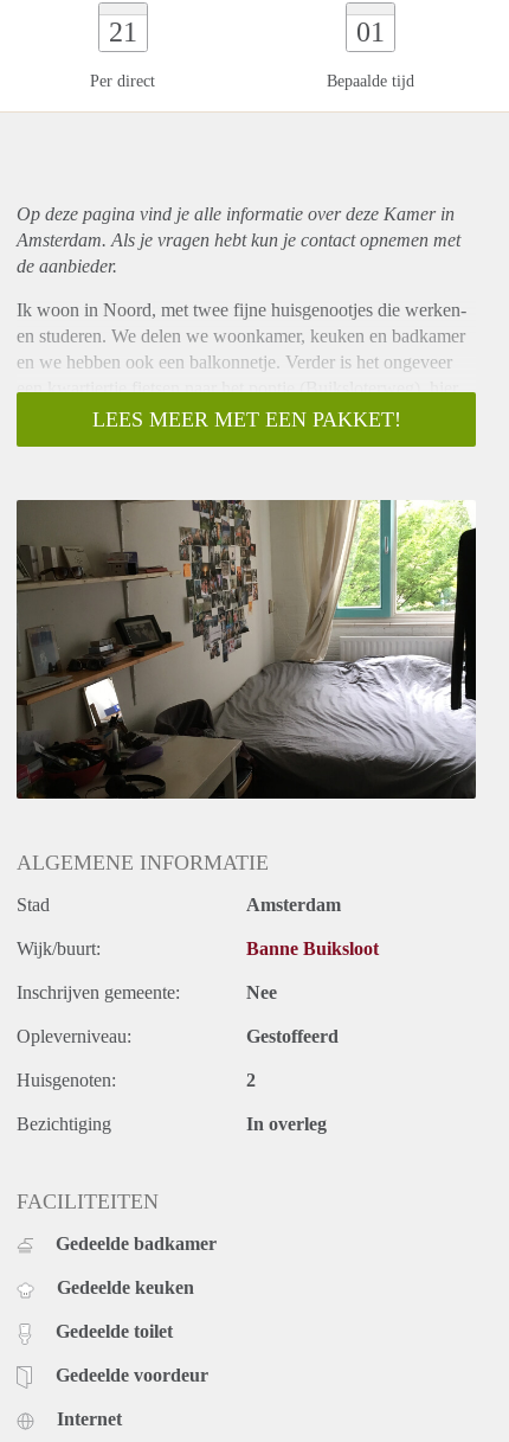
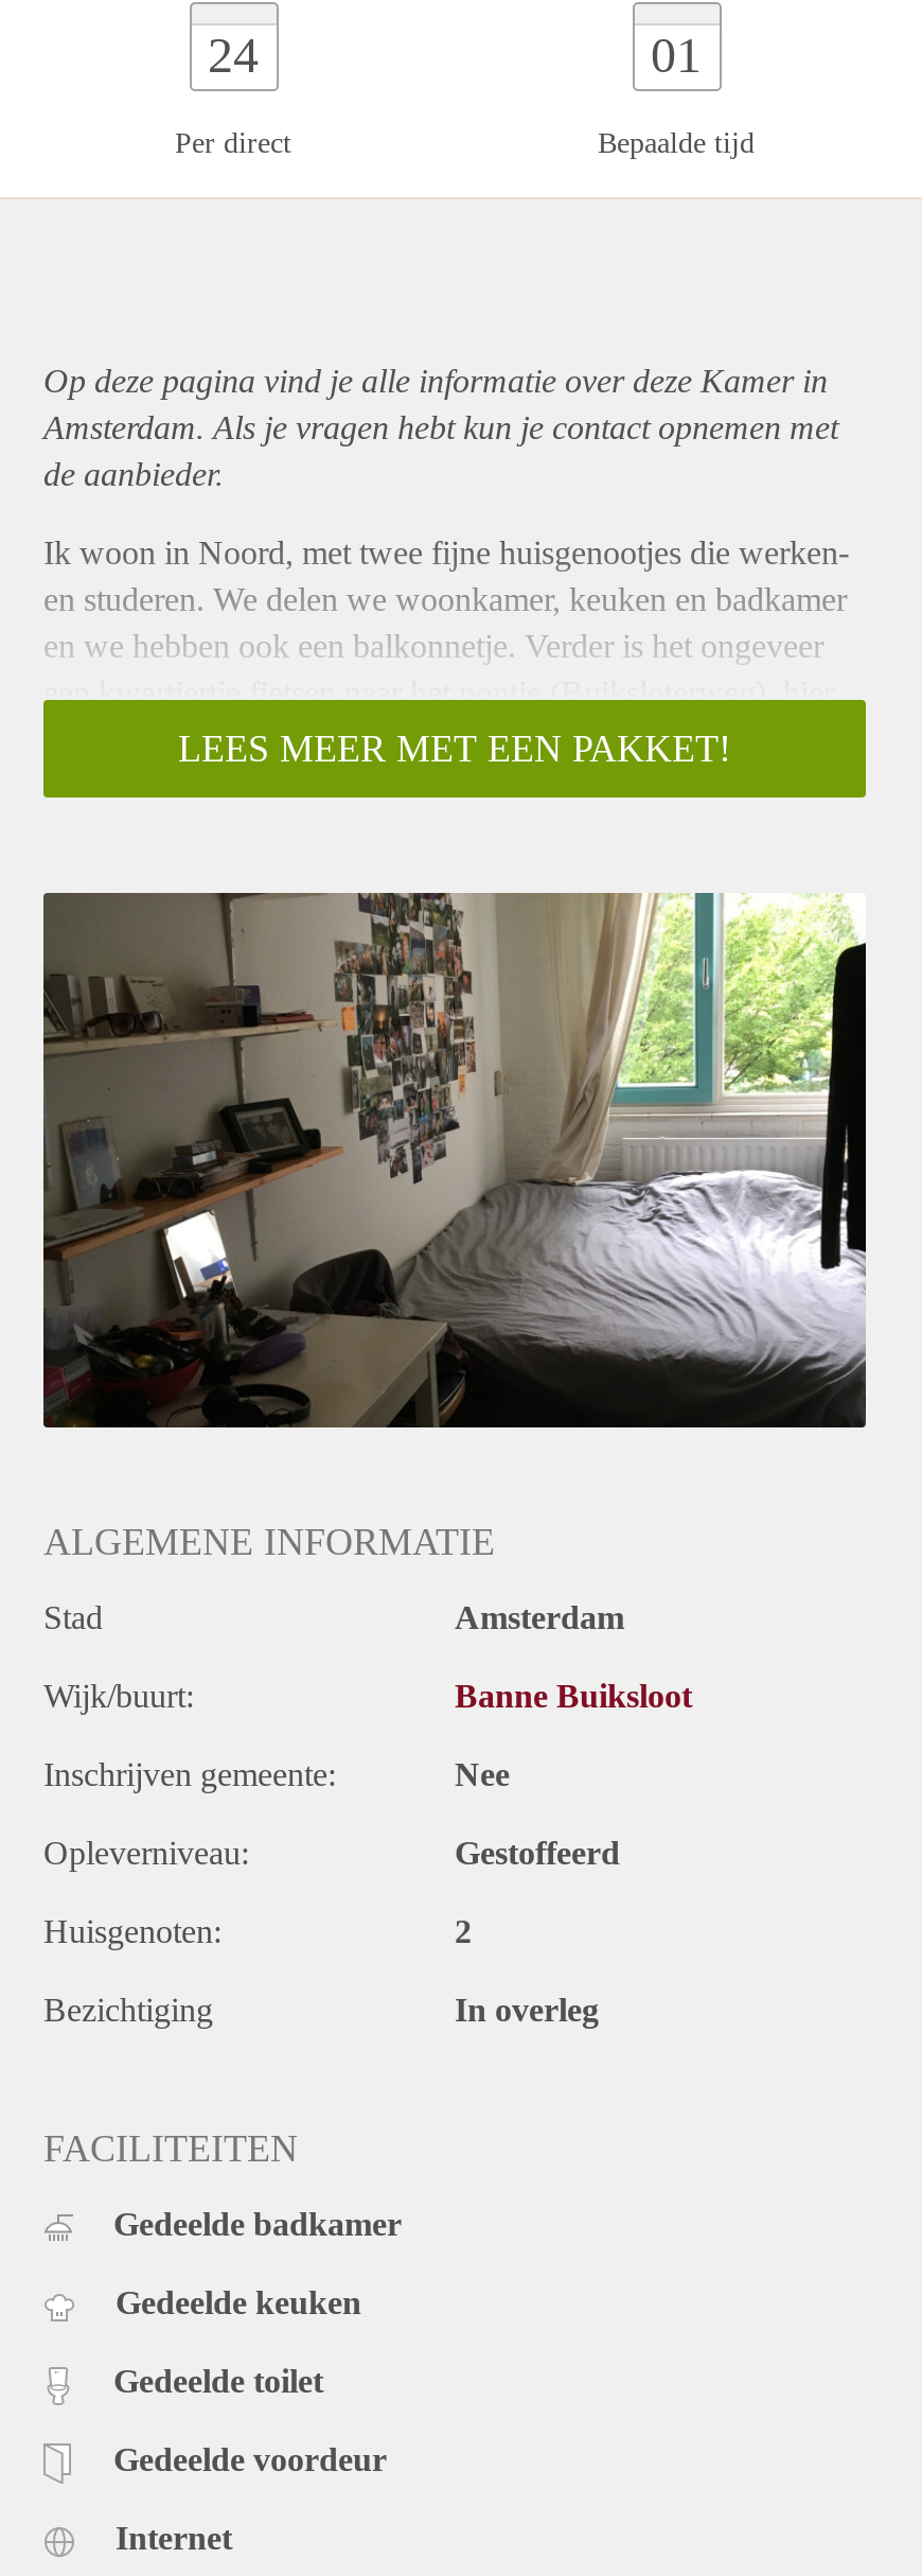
[108,17,137,48] 21 -> [208,28,259,83] 24

